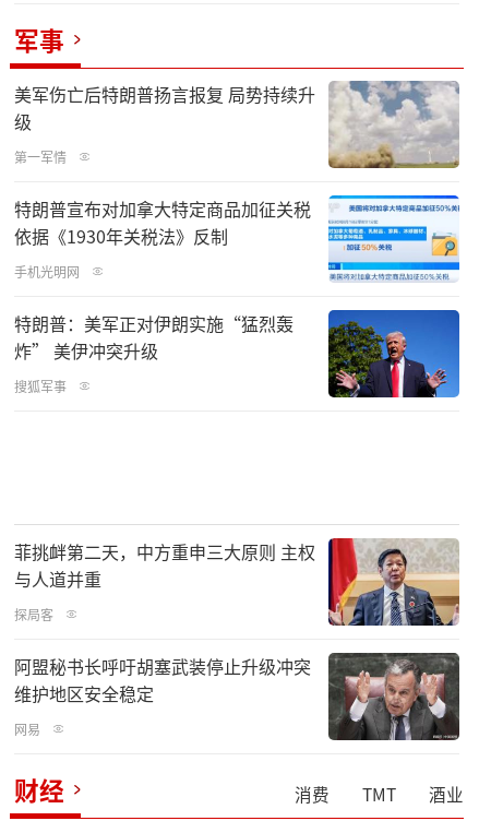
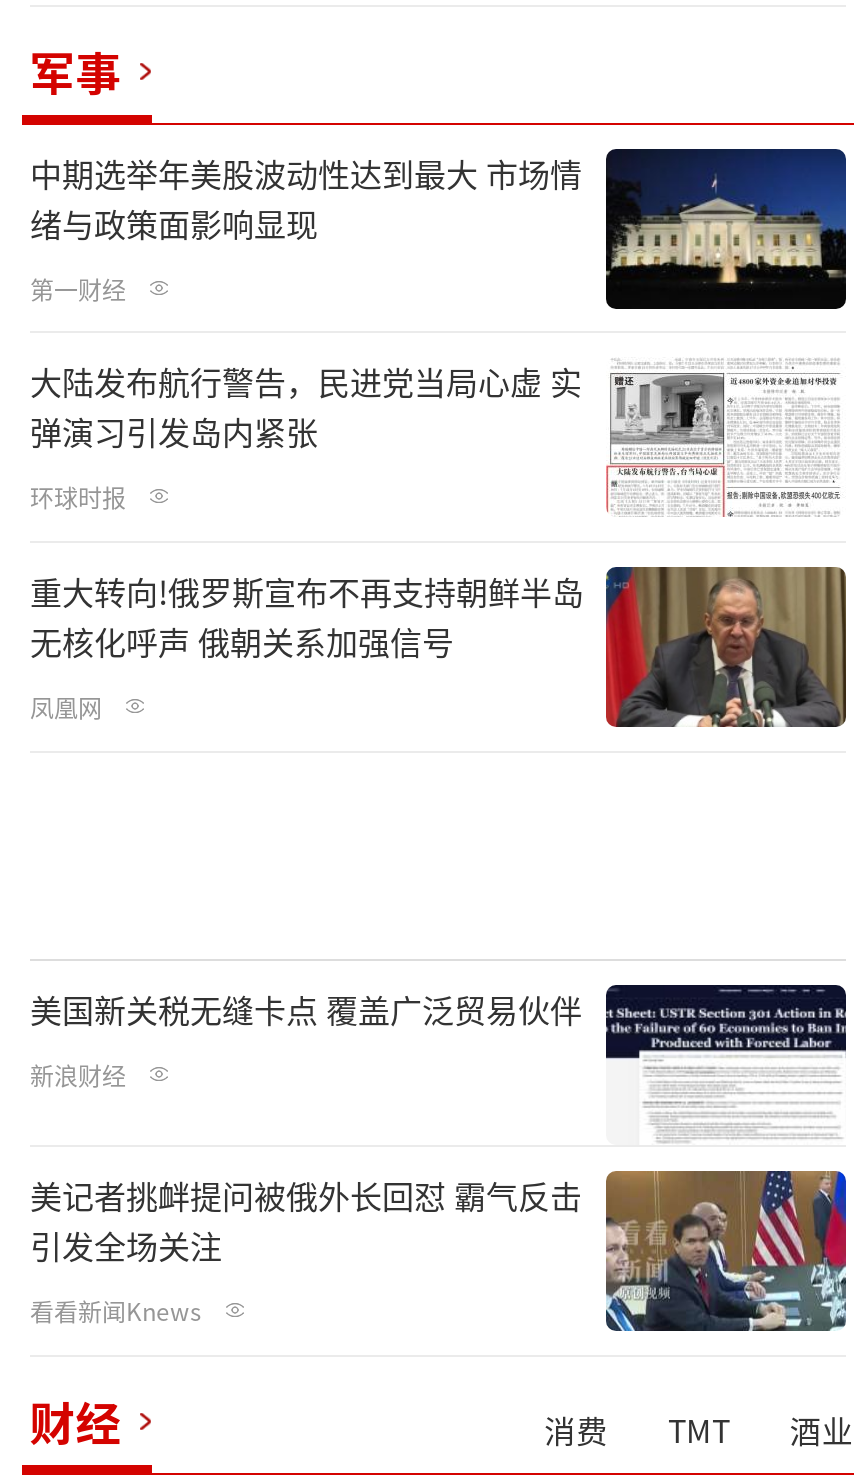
[14,80,459,169] [image] | 美军伤亡后特朗普扬言报复 局势持续升 | 级 -> [30,147,848,311] [image] | 中期选举年美股波动性达到最大 市场情 | 绪与政策面影响显现
[14,148,67,166] 第一军情 -> [30,270,126,304] 第一财经
[14,194,460,281] [image] | 特朗普宣布对加拿大特定商品加征关税 | 依据《1930年关税法》反制 -> [30,357,842,515] [image] | 大陆发布航行警告，民进党当局心虚 实 | 弹演习引发岛内紧张
[14,262,80,281] 手机光明网 -> [30,480,126,514] 环球时报
[14,309,460,398] [image] | 特朗普：美军正对伊朗实施“猛烈轰 | 炸” 美伊冲突升级 -> [30,565,848,729] [image] | 重大转向!俄罗斯宣布不再支持朝鲜半岛 | 无核化呼声 俄朝关系加强信号
[14,377,67,395] 搜狐军事 -> [30,689,102,723] 凤凰网
[14,537,460,627] [image] | 菲挑衅第二天，中方重申三大原则 主权 | 与人道并重 -> [30,983,848,1141] [image] | 美国新关税无缝卡点 覆盖广泛贸易伙伴
[14,605,53,623] 探局客 -> [30,1057,126,1091] 新浪财经
[14,652,460,741] [image] | 阿盟秘书长呼吁胡塞武装停止升级冲突 | 维护地区安全稳定 -> [30,1169,848,1333] [image] | 美记者挑衅提问被俄外长回怼 霸气反击 | 引发全场关注
[14,719,40,738] 网易 -> [30,1293,202,1327] 看看新闻Knews

